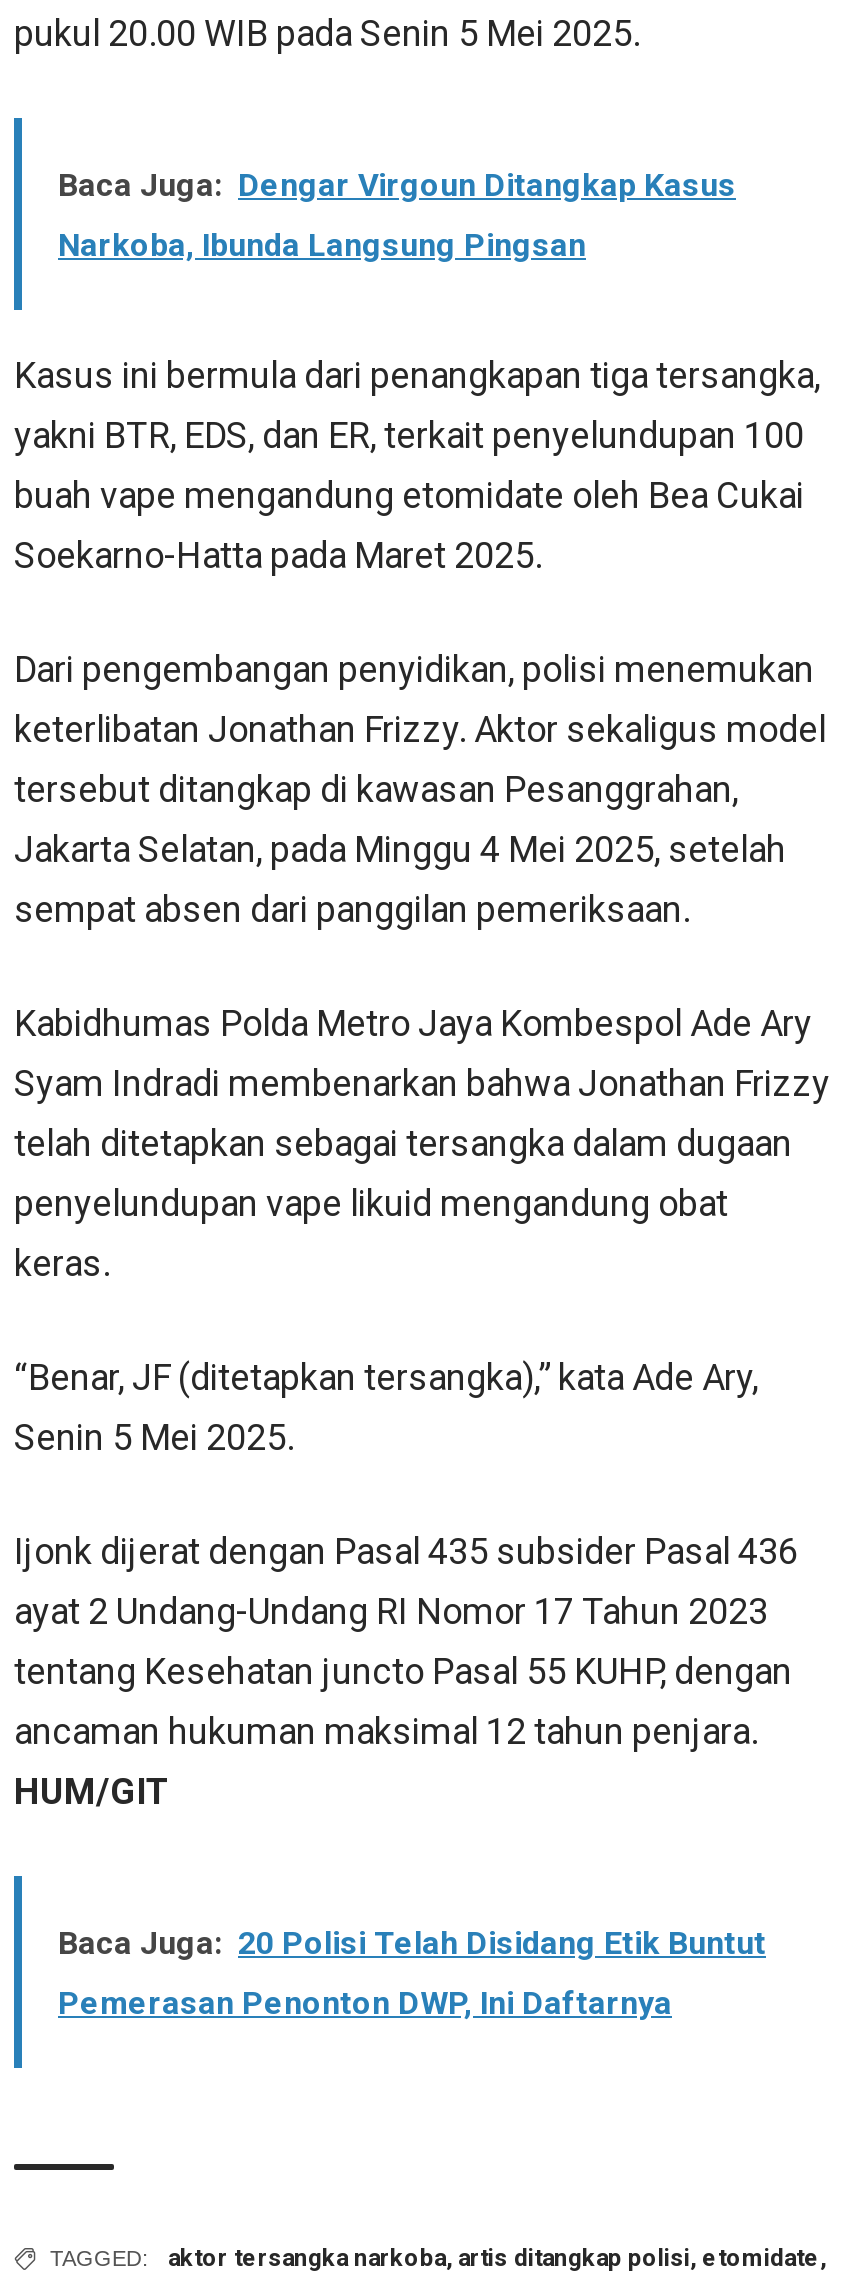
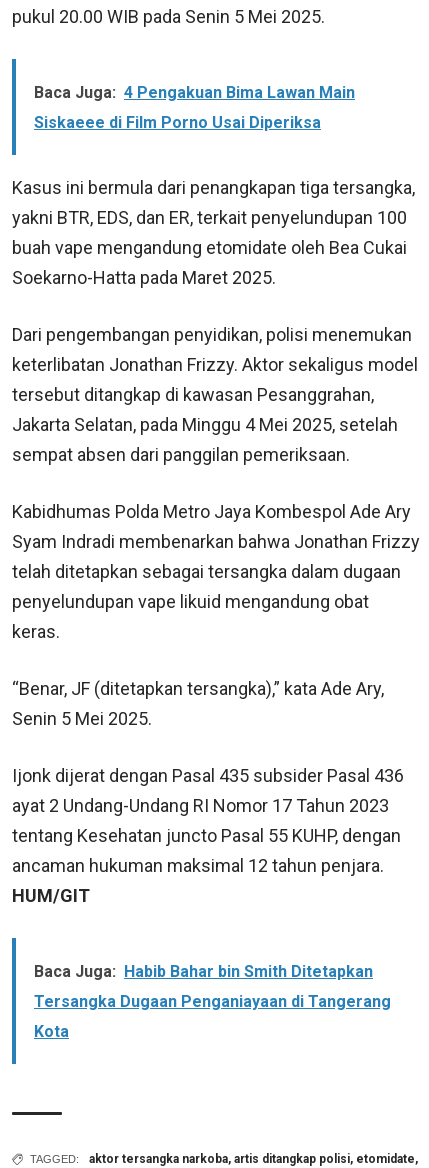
[58,166,736,204] Baca Juga: Dengar Virgoun Ditangkap Kasus -> [34,83,355,102] Baca Juga: 4 Pengakuan Bima Lawan Main
[58,226,586,264] Narkoba, Ibunda Langsung Pingsan -> [34,113,321,132] Siskaeee di Film Porno Usai Diperiksa
[58,1924,766,2022] Baca Juga: 20 Polisi Telah Disidang Etik Buntut | Pemerasan Penonton DWP, Ini Daftarnya -> [34,962,391,1041] Baca Juga: Habib Bahar bin Smith Ditetapkan | Tersangka Dugaan Penganiayaan di Tangerang | Kota

